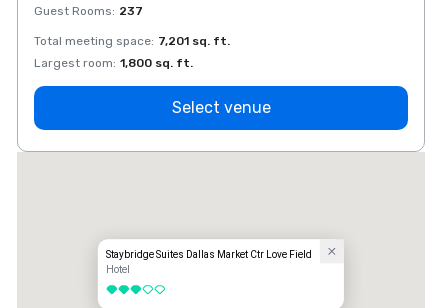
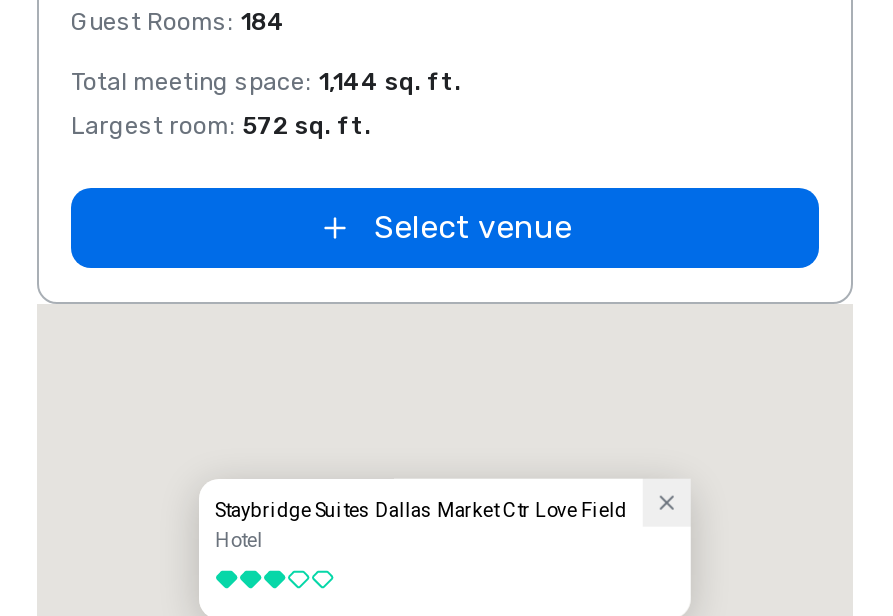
[34,4,143,18] Guest Rooms: 237 -> [71,8,285,36] Guest Rooms: 184
[34,34,230,48] Total meeting space: 7,201 sq. ft. -> [71,68,461,96] Total meeting space: 1,144 sq. ft.
[34,56,193,70] Largest room: 1,800 sq. ft. -> [71,112,371,140] Largest room: 572 sq. ft.

